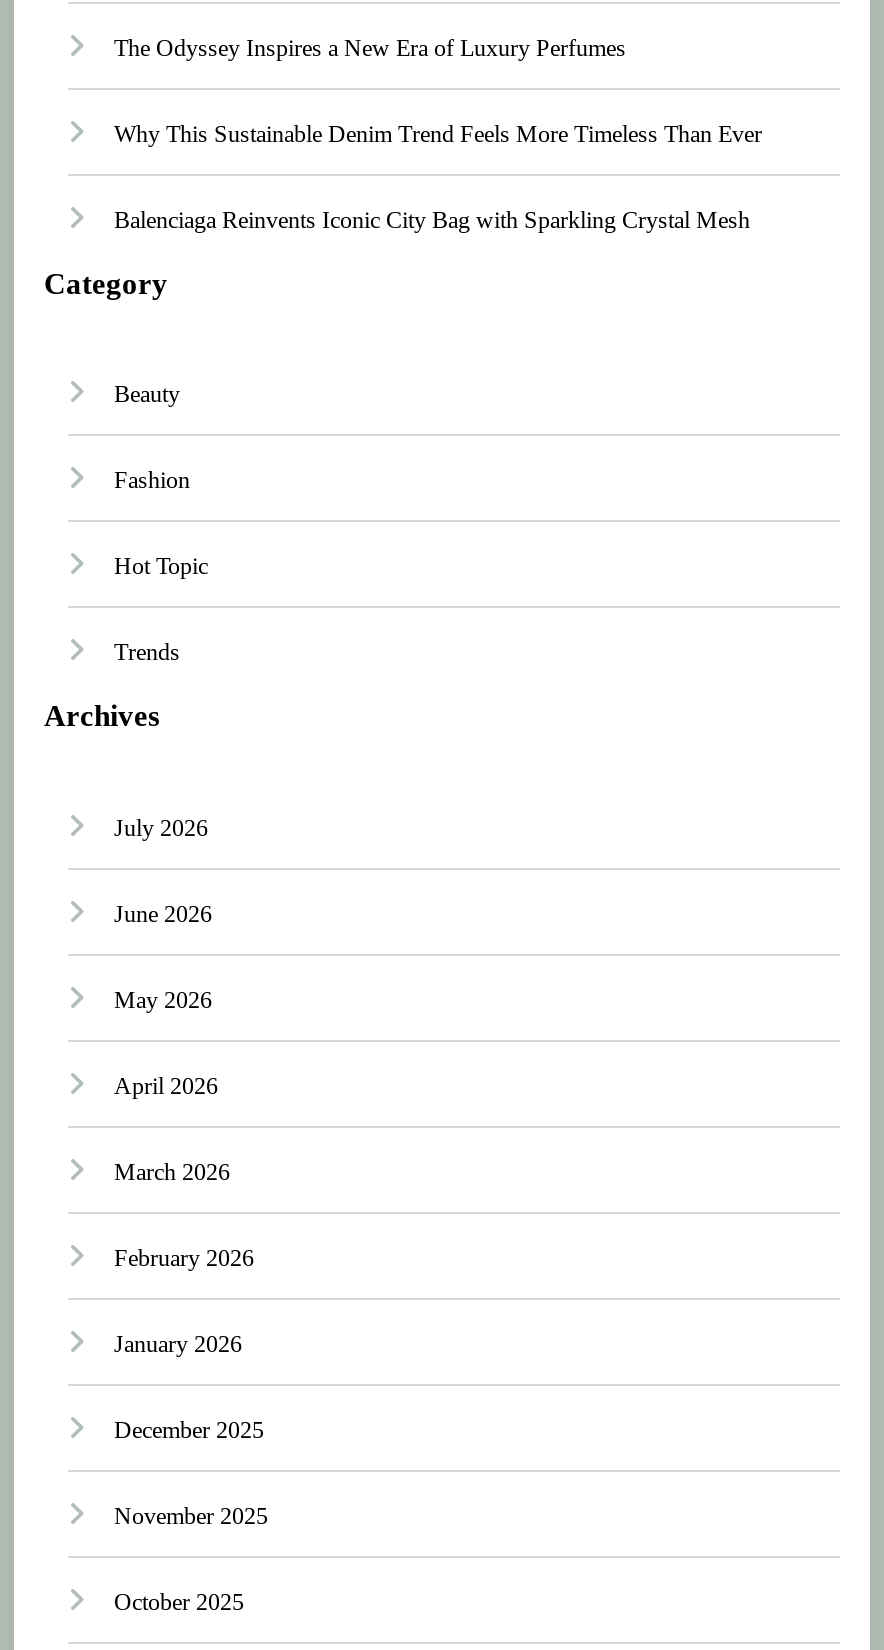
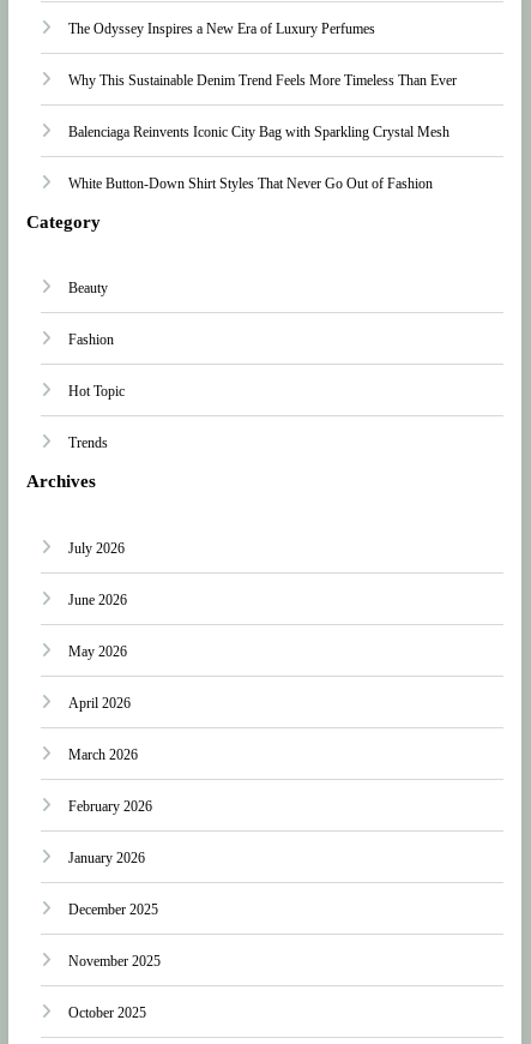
none -> [68,175,433,192] White Button-Down Shirt Styles That Never Go Out of Fashion

